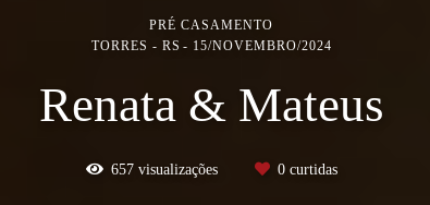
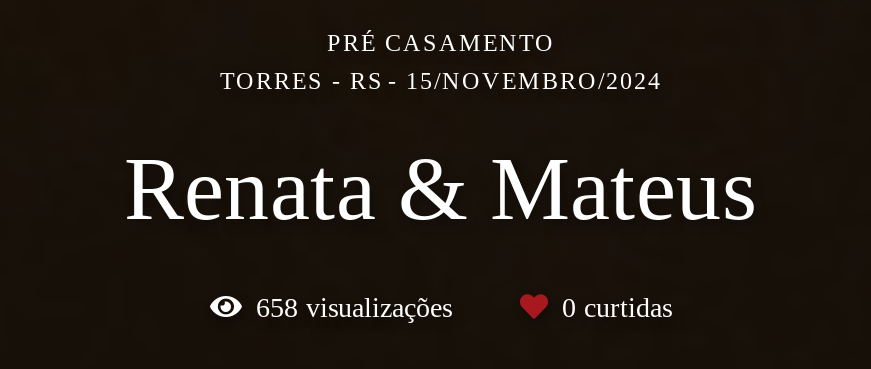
[110,161,222,177] 657 visualizações -> [256,293,460,323] 658 visualizações

